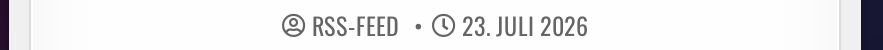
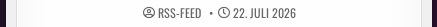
[312,7,588,41] RSS-FEED 23. JULI 2026 -> [157,4,295,21] RSS-FEED 22. JULI 2026

